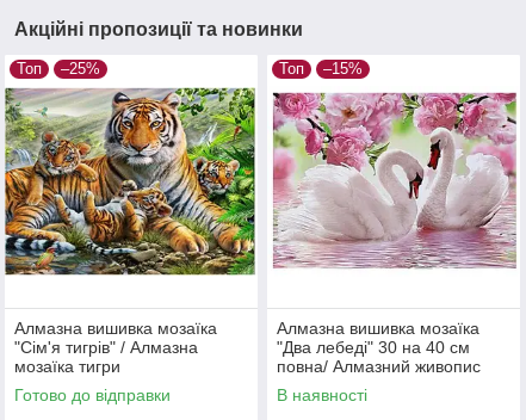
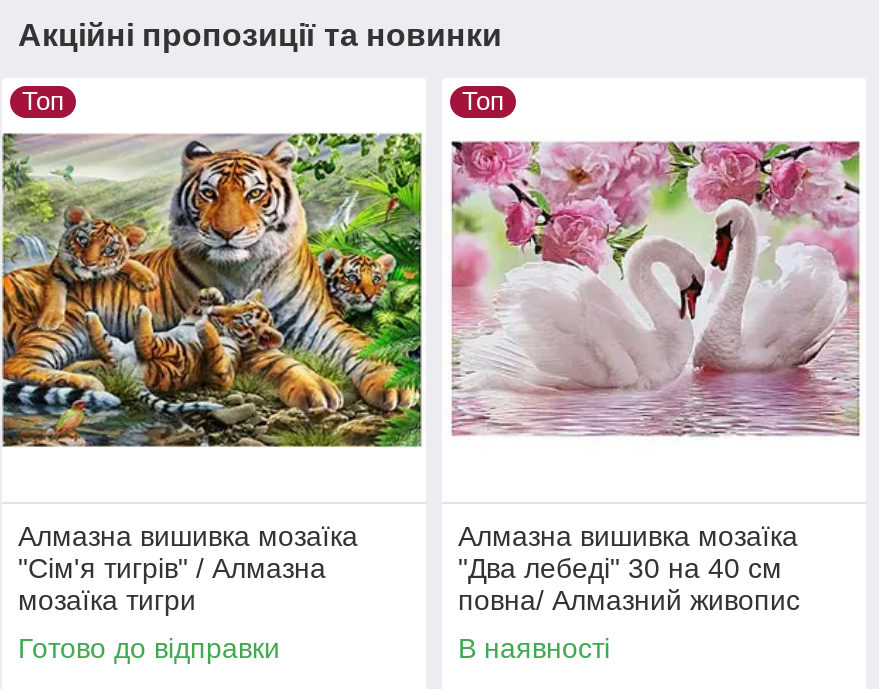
[61,60,100,78] –25% -> none
[323,60,363,78] –15% -> none

